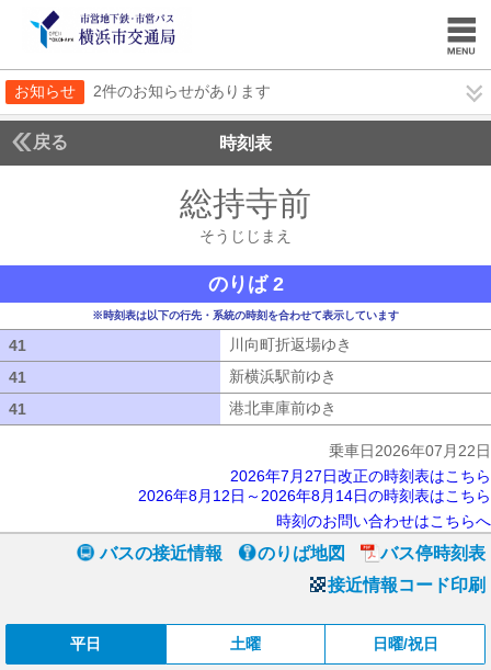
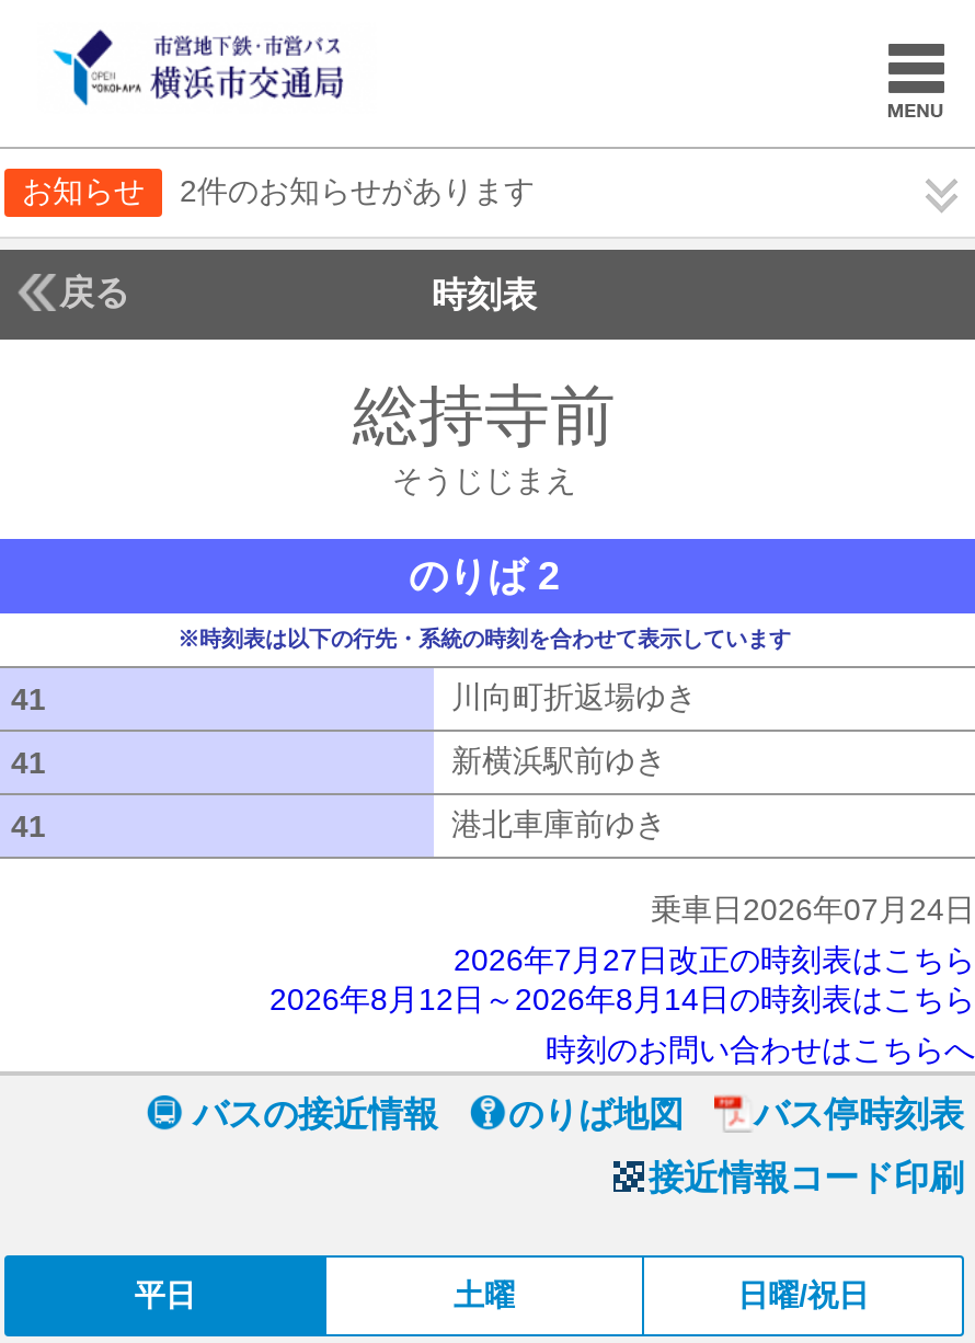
[329,442,491,459] 乗車日2026年07月22日 -> [651,892,975,927] 乗車日2026年07月24日

